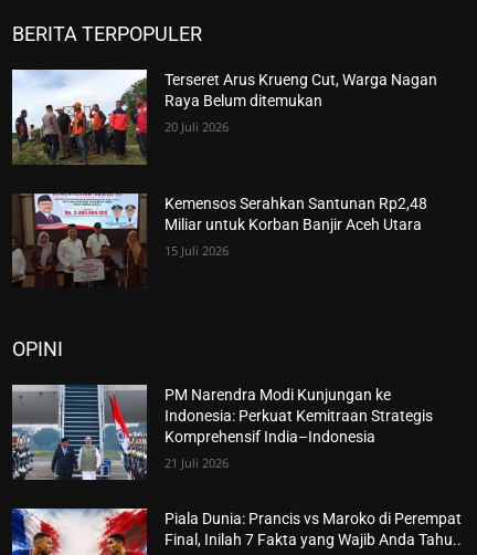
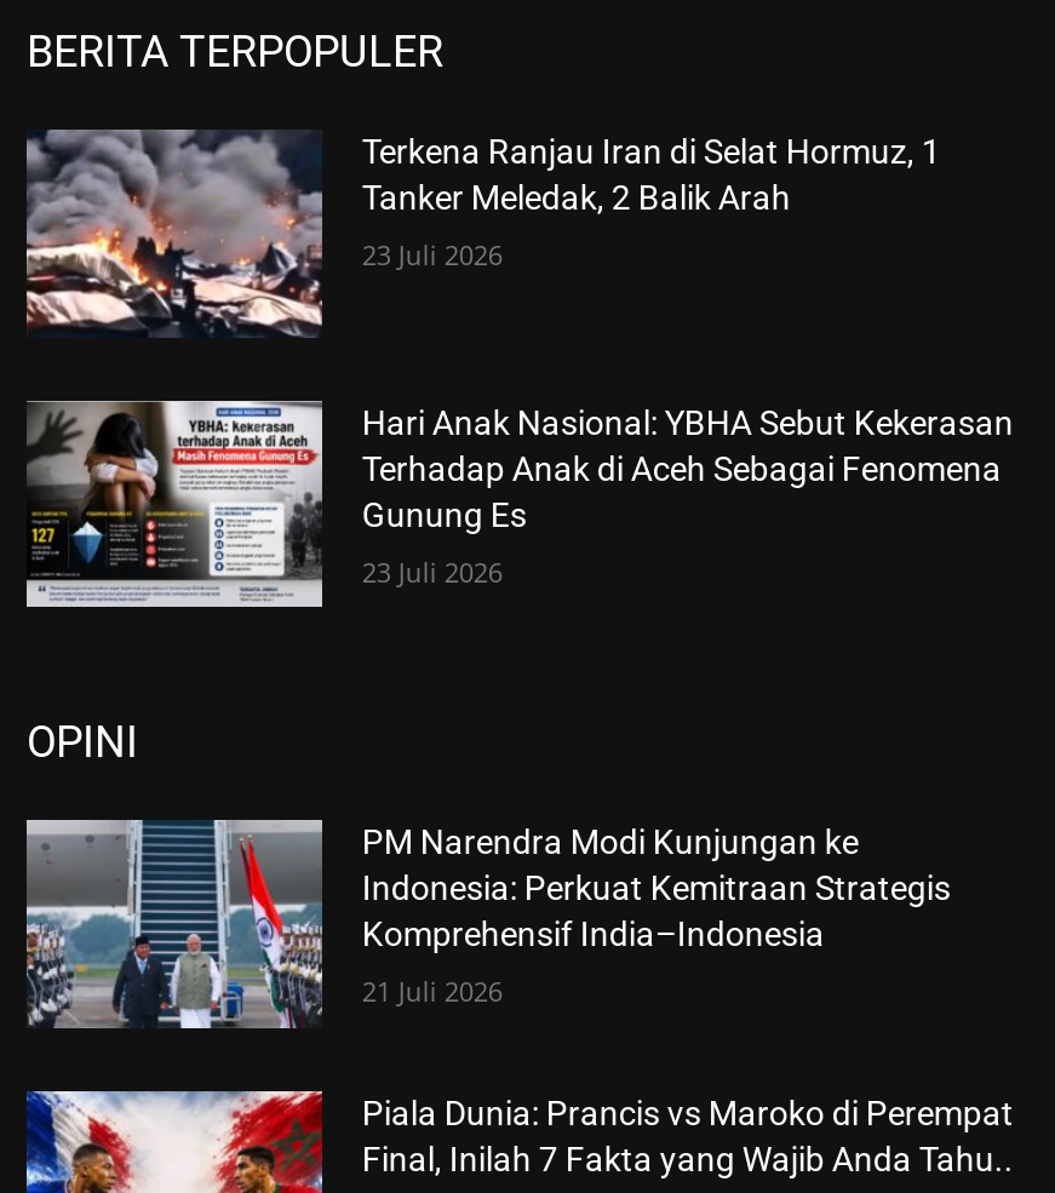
[11,69,438,166] [image] | Terseret Arus Krueng Cut, Warga Nagan | Raya Belum ditemukan -> [24,127,941,338] [image] | Terkena Ranjau Iran di Selat Hormuz, 1 | Tanker Meledak, 2 Balik Arah
[165,118,229,135] 20 Juli 2026 -> [362,236,502,273] 23 Juli 2026
[11,192,428,287] [image] | Kemensos Serahkan Santunan Rp2,48 | Miliar untuk Korban Banjir Aceh Utara -> [24,398,1014,609] [image] | Hari Anak Nasional: YBHA Sebut Kekerasan | Terhadap Anak di Aceh Sebagai Fenomena | Gunung Es
[165,242,229,258] 15 Juli 2026 -> [362,553,502,589] 23 Juli 2026

